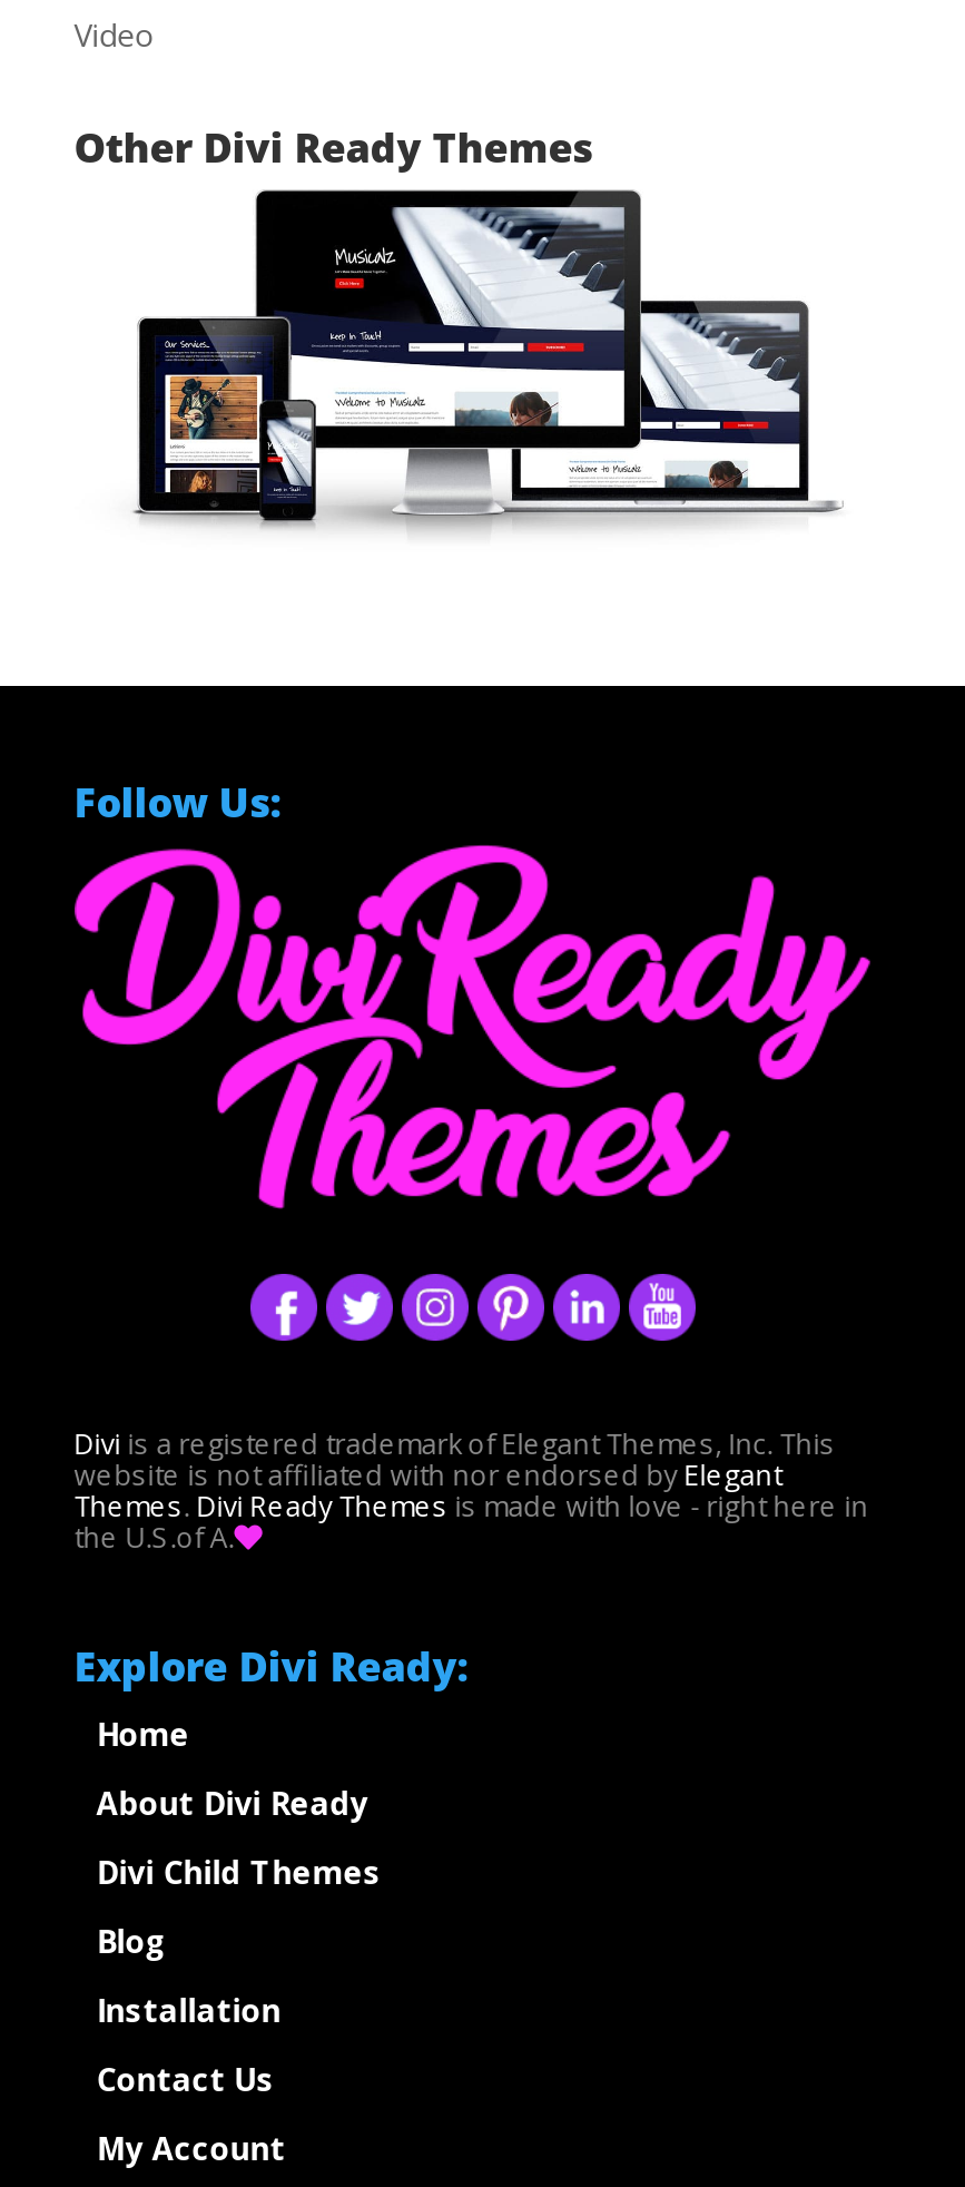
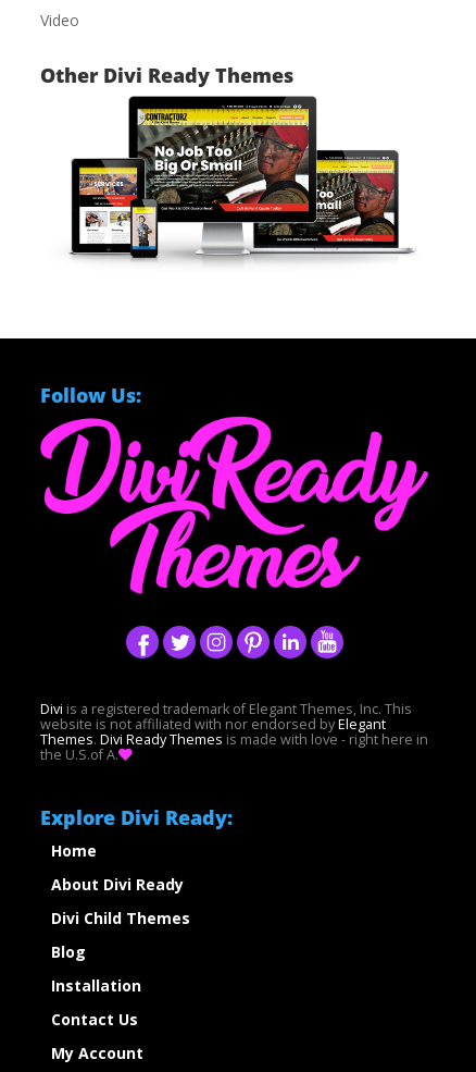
[155,205,802,501] [image] -> [78,104,396,250] [image]

